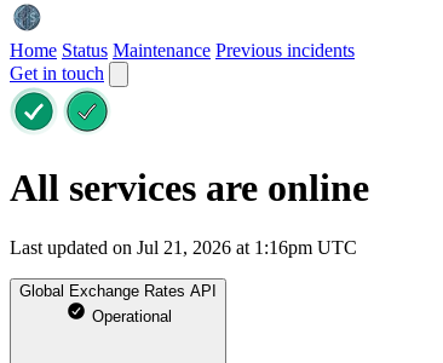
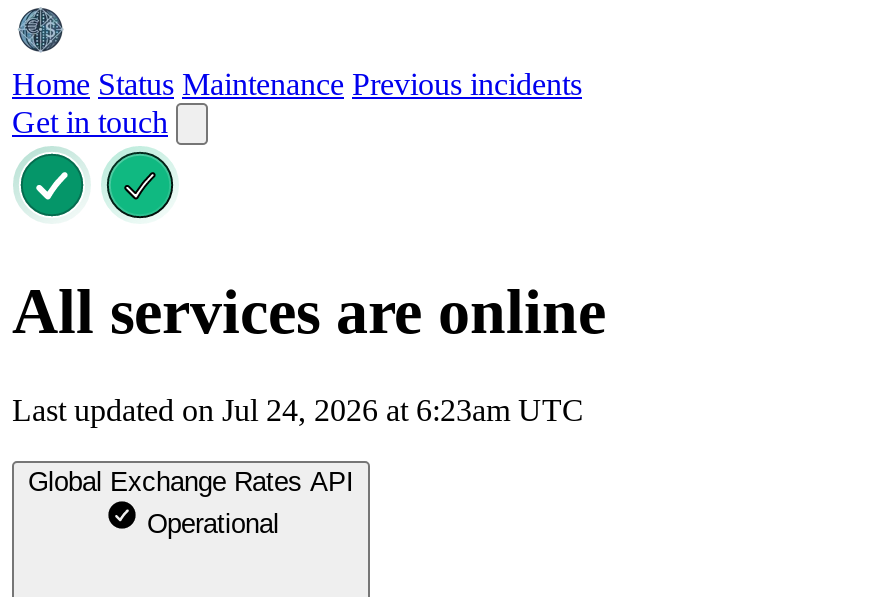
[10,237,357,258] Last updated on Jul 21, 2026 at 1:16pm UTC -> [12,393,584,427] Last updated on Jul 24, 2026 at 6:23am UTC

